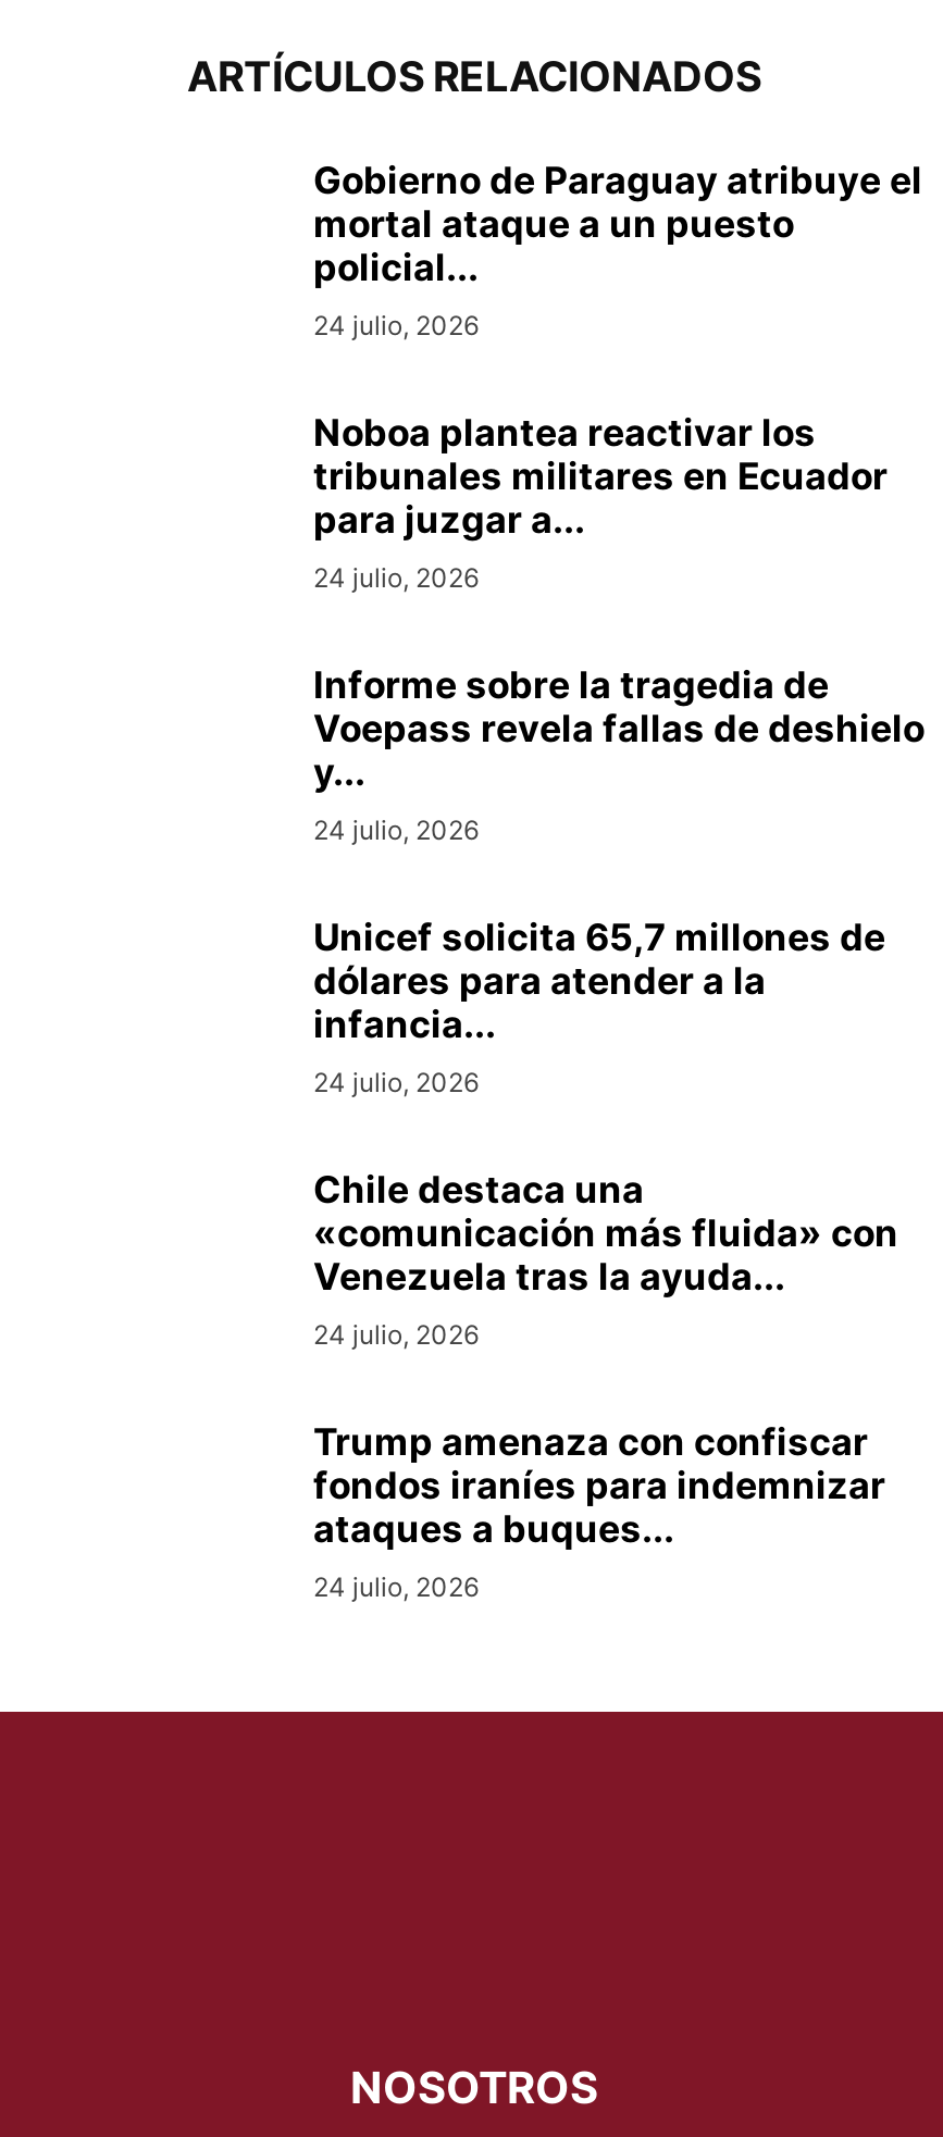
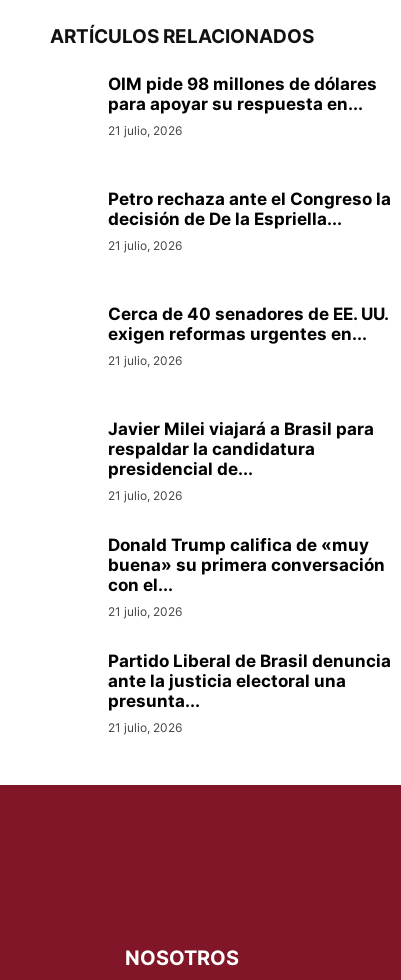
[313,159,922,342] Gobierno de Paraguay atribuye el | mortal ataque a un puesto | policial... | 24 julio, 2026 -> [108,74,377,138] OIM pide 98 millones de dólares | para apoyar su respuesta en... | 21 julio, 2026
[313,412,888,594] Noboa plantea reactivar los | tribunales militares en Ecuador | para juzgar a... | 24 julio, 2026 -> [108,189,391,253] Petro rechaza ante el Congreso la | decisión de De la Espriella... | 21 julio, 2026
[313,664,925,847] Informe sobre la tragedia de | Voepass revela fallas de deshielo | y... | 24 julio, 2026 -> [108,304,388,368] Cerca de 40 senadores de EE. UU. | exigen reformas urgentes en... | 21 julio, 2026
[313,916,885,1099] Unicef solicita 65,7 millones de | dólares para atender a la | infancia... | 24 julio, 2026 -> [108,419,374,503] Javier Milei viajará a Brasil para | respaldar la candidatura | presidencial de... | 21 julio, 2026
[313,1168,898,1351] Chile destaca una | «comunicación más fluida» con | Venezuela tras la ayuda... | 24 julio, 2026 -> [108,535,385,619] Donald Trump califica de «muy | buena» su primera conversación | con el... | 21 julio, 2026
[313,1421,885,1603] Trump amenaza con confiscar | fondos iraníes para indemnizar | ataques a buques... | 24 julio, 2026 -> [108,651,391,735] Partido Liberal de Brasil denuncia | ante la justicia electoral una | presunta... | 21 julio, 2026

